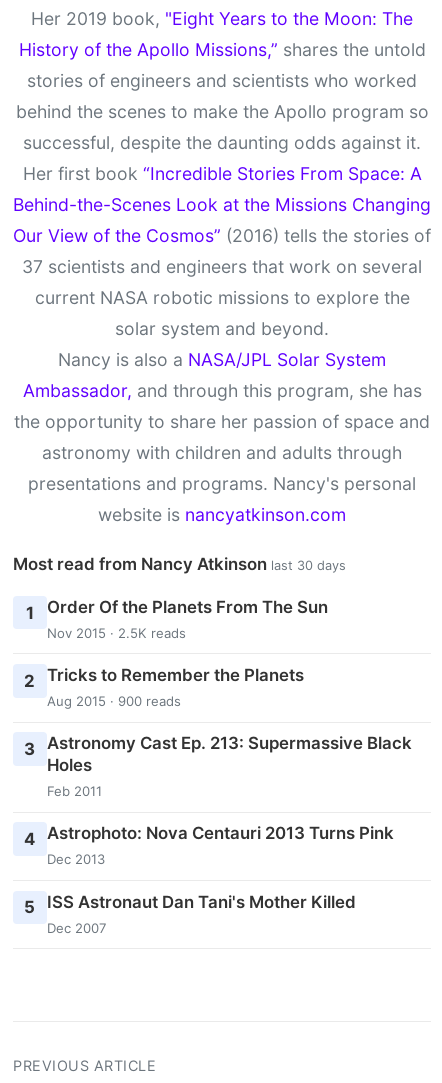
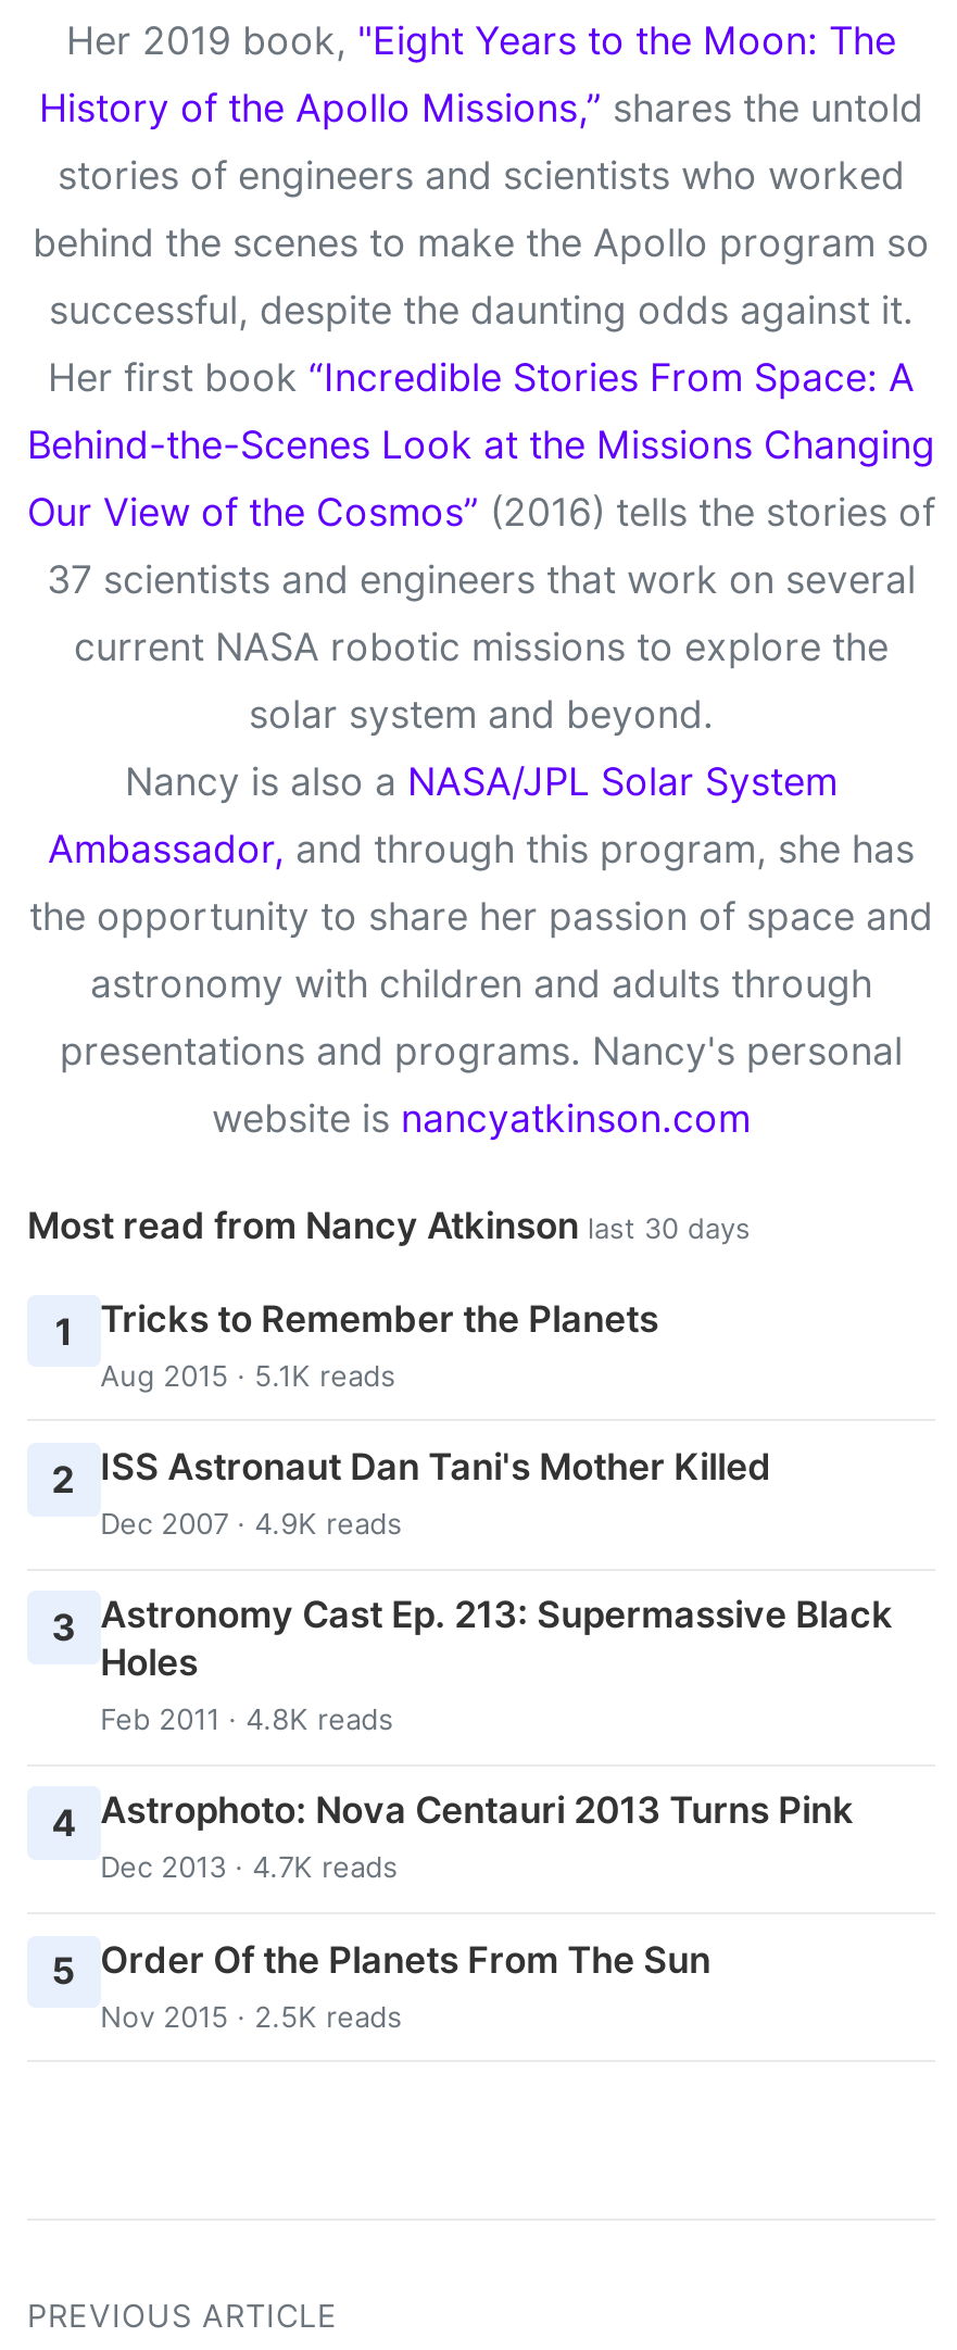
[47,597,328,641] Order Of the Planets From The Sun | Nov 2015 · 2.5K reads -> [100,1297,658,1392] Tricks to Remember the Planets | Aug 2015 · 5.1K reads
[24,665,304,709] 2 Tricks to Remember the Planets | Aug 2015 · 900 reads -> [52,1445,771,1541] 2 ISS Astronaut Dan Tani's Mother Killed | Dec 2007 · 4.9K reads
[47,783,102,799] Feb 2011 -> [100,1702,393,1736] Feb 2011 · 4.8K reads
[47,851,105,867] Dec 2013 -> [100,1850,398,1885] Dec 2013 · 4.7K reads
[24,891,356,935] 5 ISS Astronaut Dan Tani's Mother Killed | Dec 2007 -> [52,1937,711,2033] 5 Order Of the Planets From The Sun | Nov 2015 · 2.5K reads

